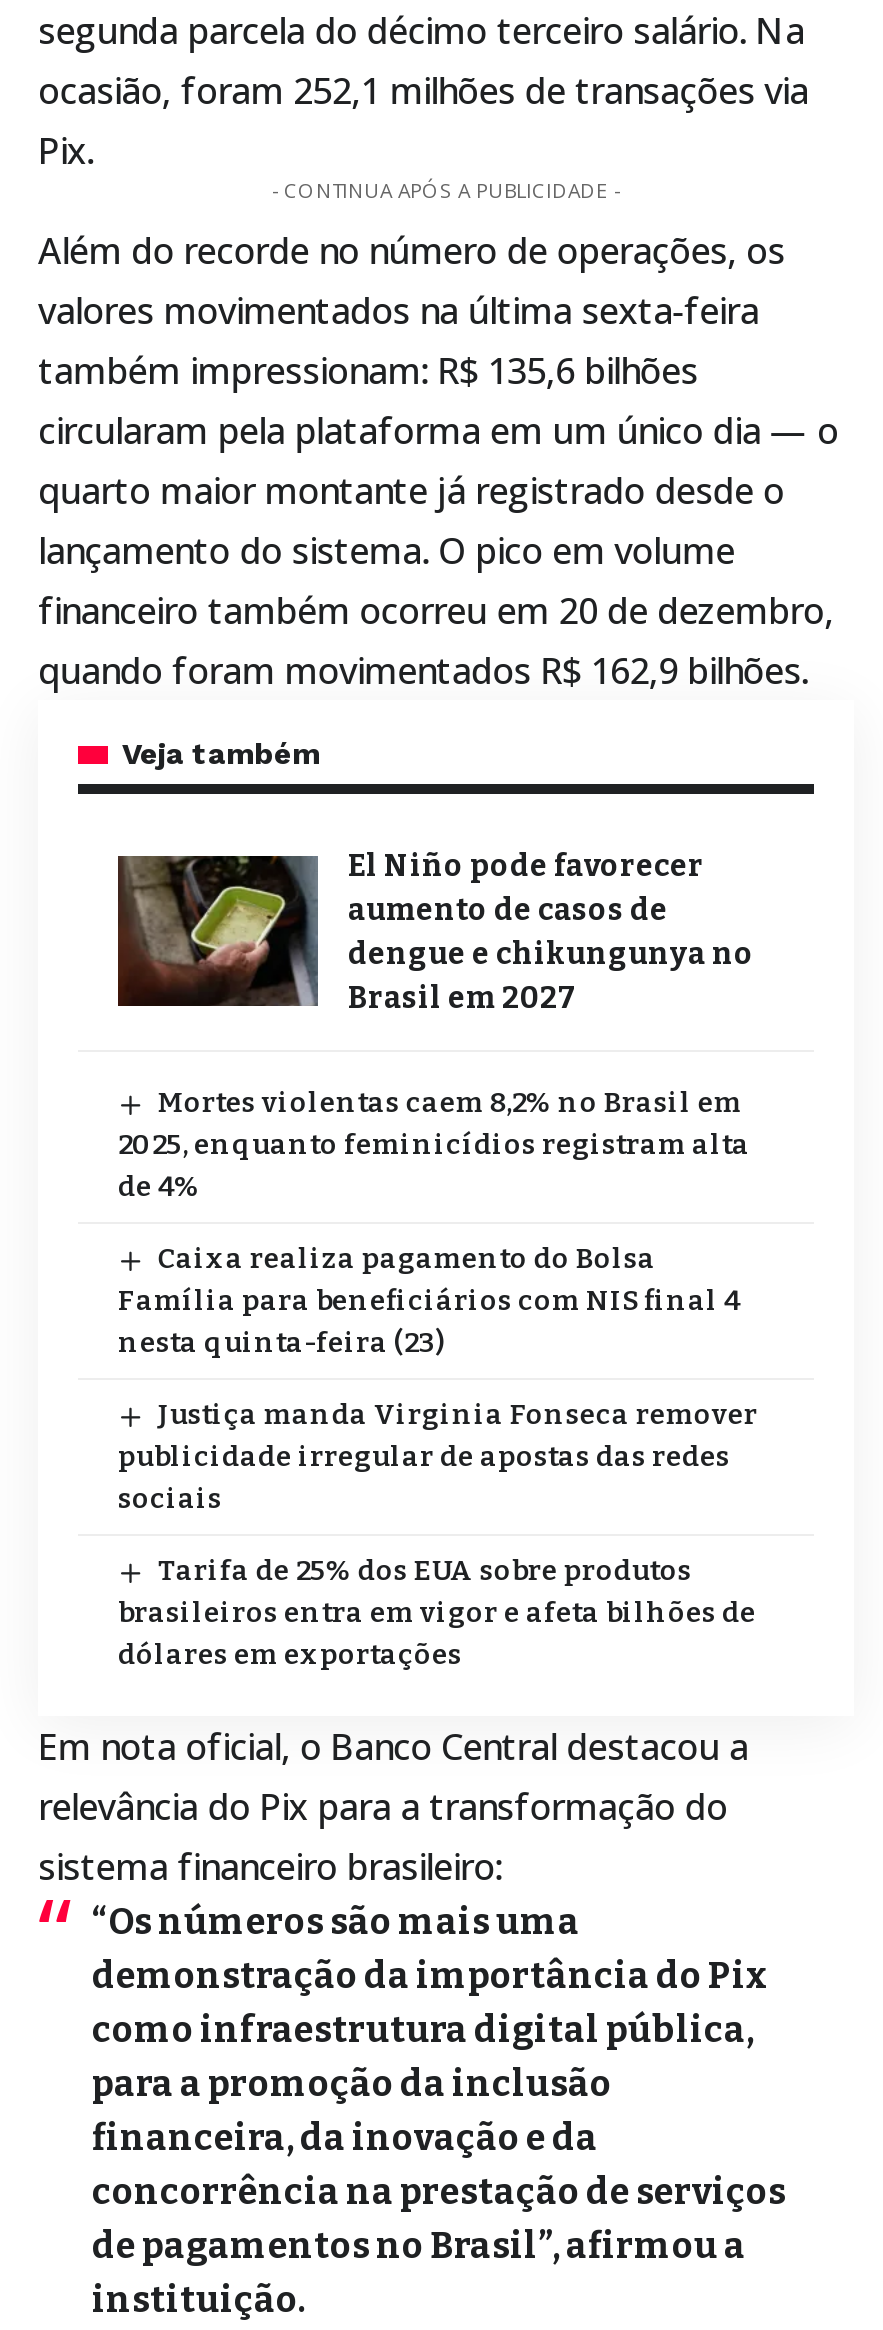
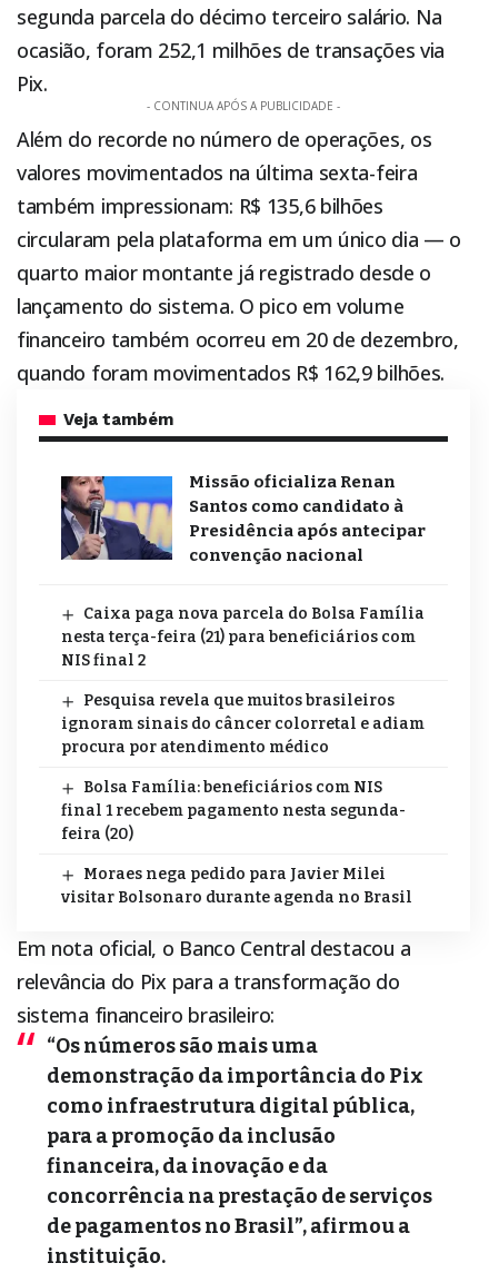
[118,848,754,1016] [image] | El Niño pode favorecer | aumento de casos de | dengue e chikungunya no | Brasil em 2027 -> [61,472,426,565] [image] | Missão oficializa Renan | Santos como candidato à | Presidência após antecipar | convenção nacional
[118,1086,750,1204] Mortes violentas caem 8,2% no Brasil em | 2025, enquanto feminicídios registram alta | de 4% -> [61,604,424,670] Caixa paga nova parcela do Bolsa Família | nesta terça-feira (21) para beneficiários com | NIS final 2
[118,1242,740,1360] Caixa realiza pagamento do Bolsa | Família para beneficiários com NIS final 4 | nesta quinta-feira (23) -> [61,691,425,757] Pesquisa revela que muitos brasileiros | ignoram sinais do câncer colorretal e adiam | procura por atendimento médico
[118,1398,758,1516] Justiça manda Virginia Fonseca remover | publicidade irregular de apostas das redes | sociais -> [61,778,406,843] Bolsa Família: beneficiários com NIS | final 1 recebem pagamento nesta segunda- | feira (20)
[118,1554,756,1672] Tarifa de 25% dos EUA sobre produtos | brasileiros entra em vigor e afeta bilhões de | dólares em exportações -> [61,865,412,907] Moraes nega pedido para Javier Milei | visitar Bolsonaro durante agenda no Brasil

